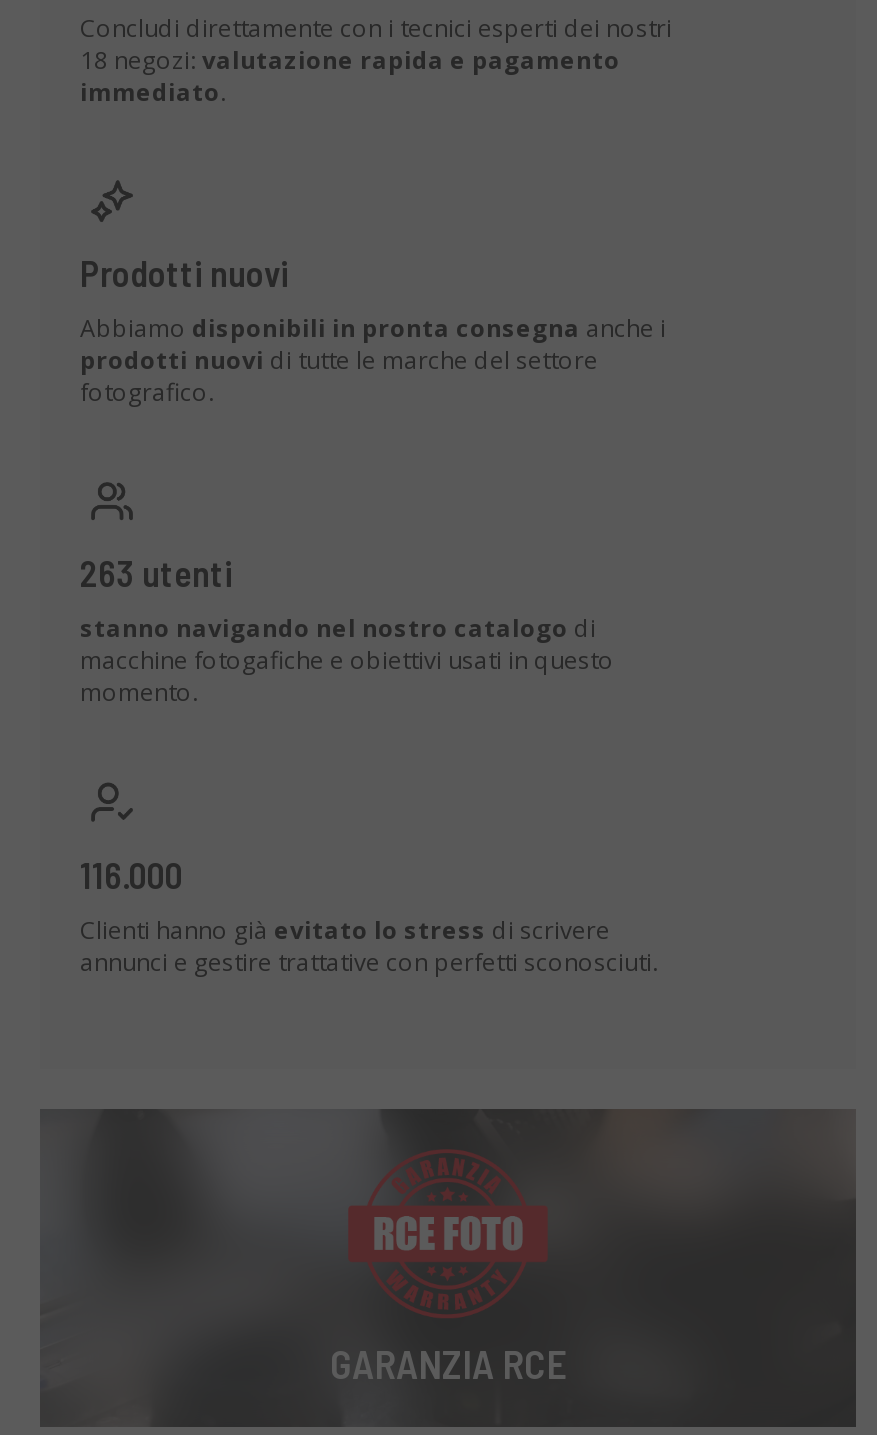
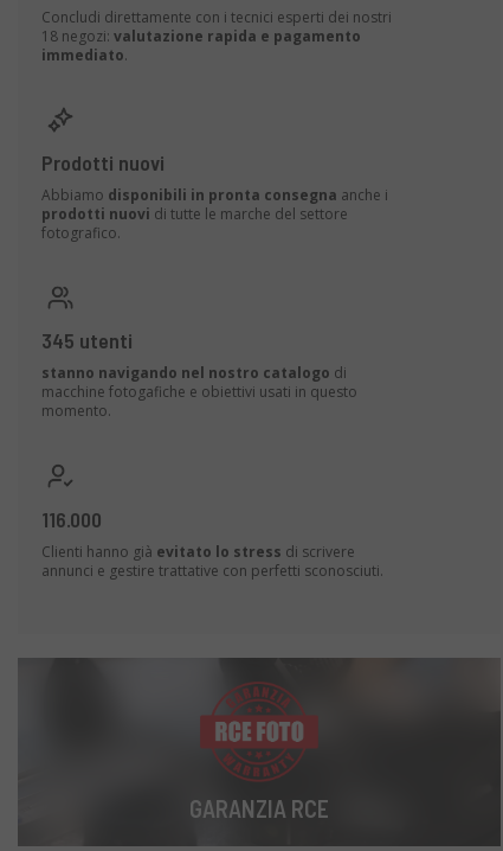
[80,552,232,596] 263 utenti -> [41,328,133,354] 345 utenti

